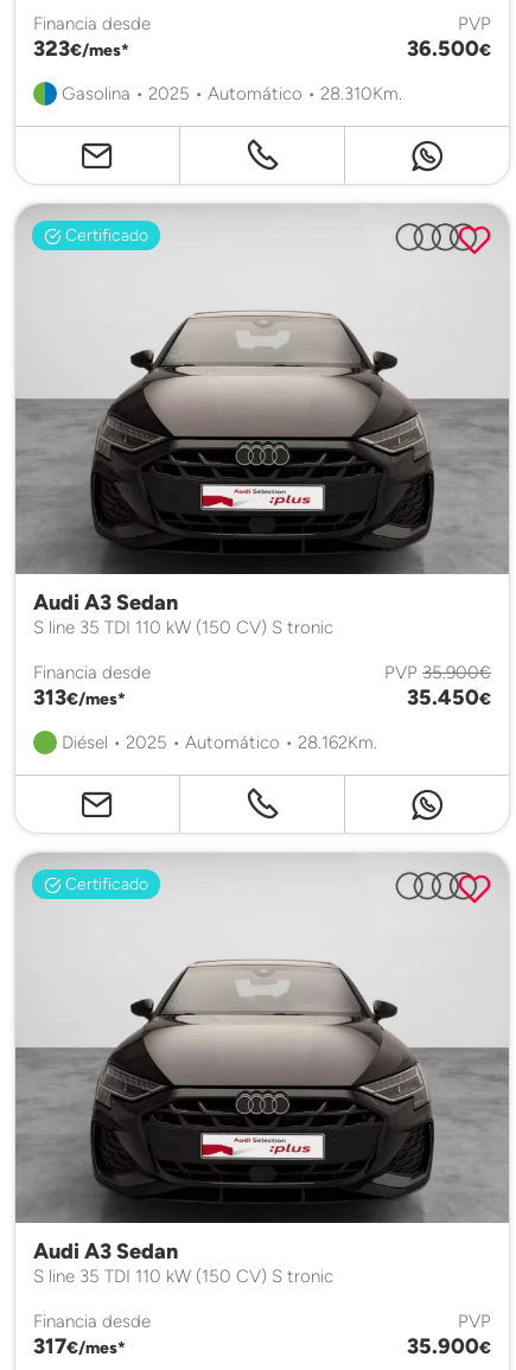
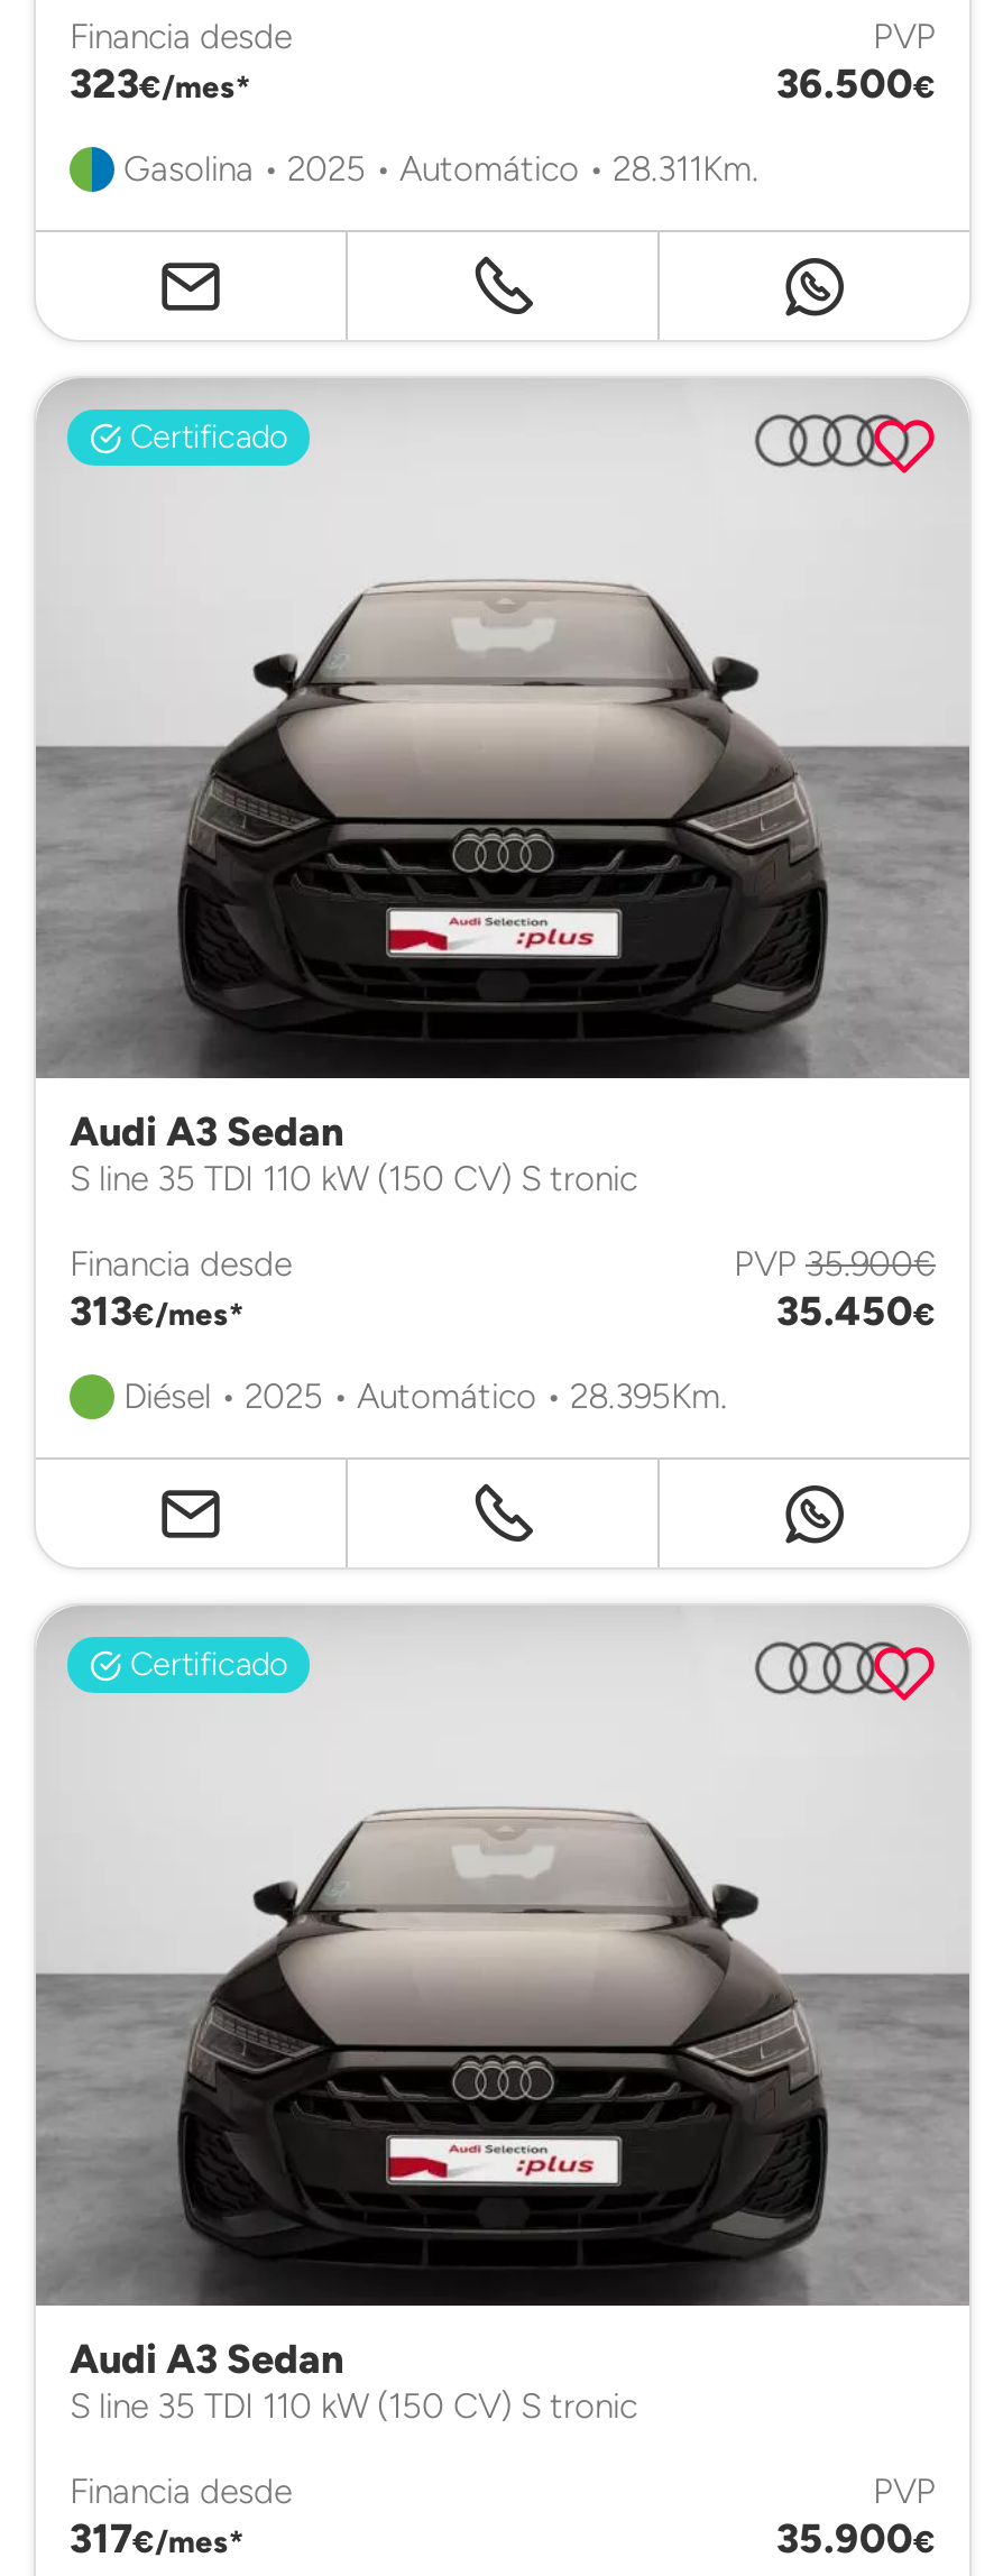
[57,82,402,104] Gasolina • 2025 • Automático • 28.310Km. -> [114,147,758,190] Gasolina • 2025 • Automático • 28.311Km.
[57,731,377,753] Diésel • 2025 • Automático • 28.162Km. -> [114,1374,727,1417] Diésel • 2025 • Automático • 28.395Km.

